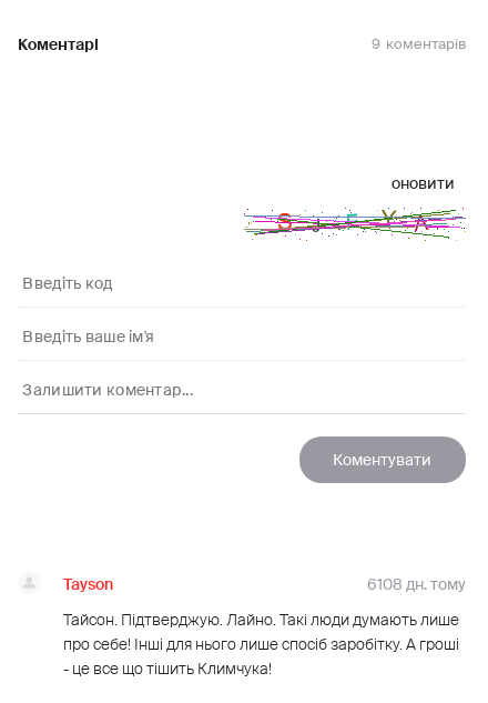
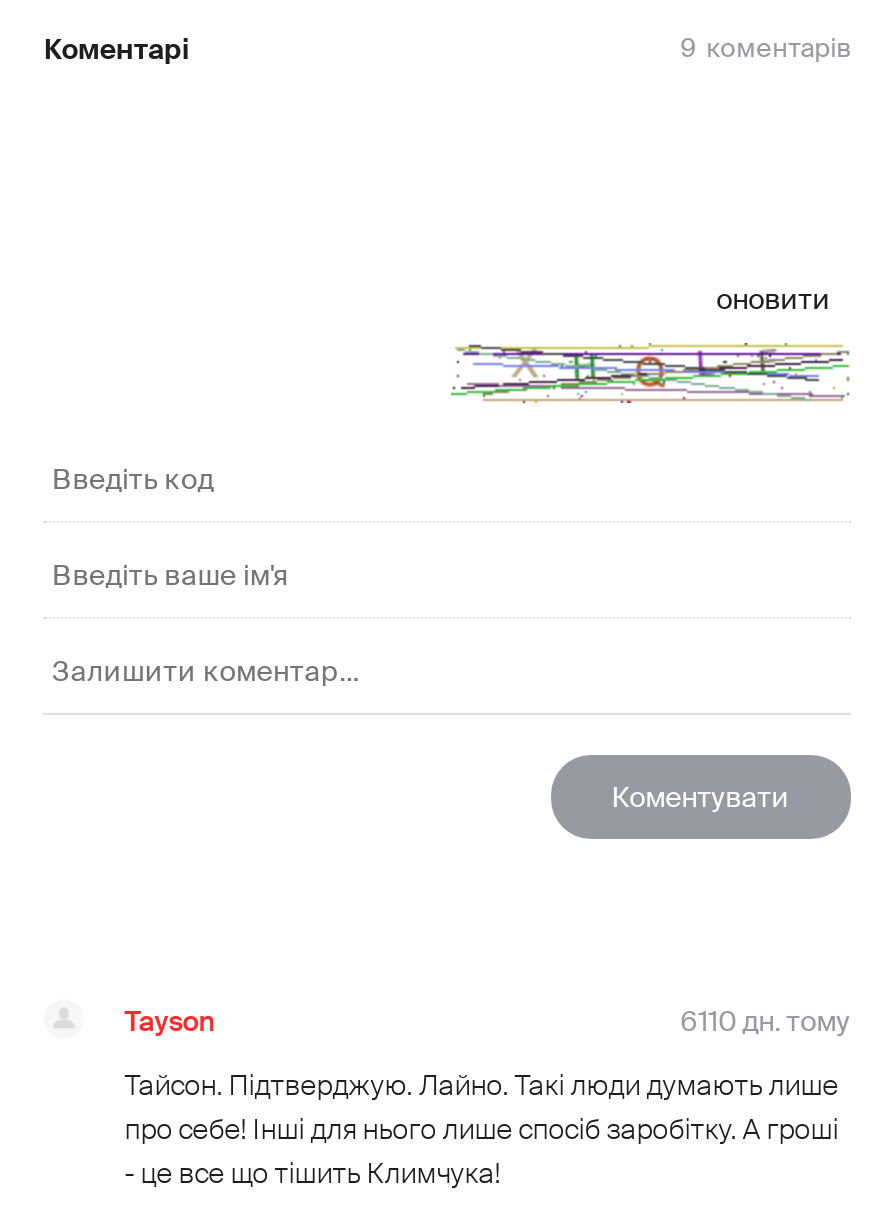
[243,207,467,242] [image] -> [449,341,851,405] [image]
[367,575,465,594] 6108 дн. тому -> [680,1004,850,1040] 6110 дн. тому

